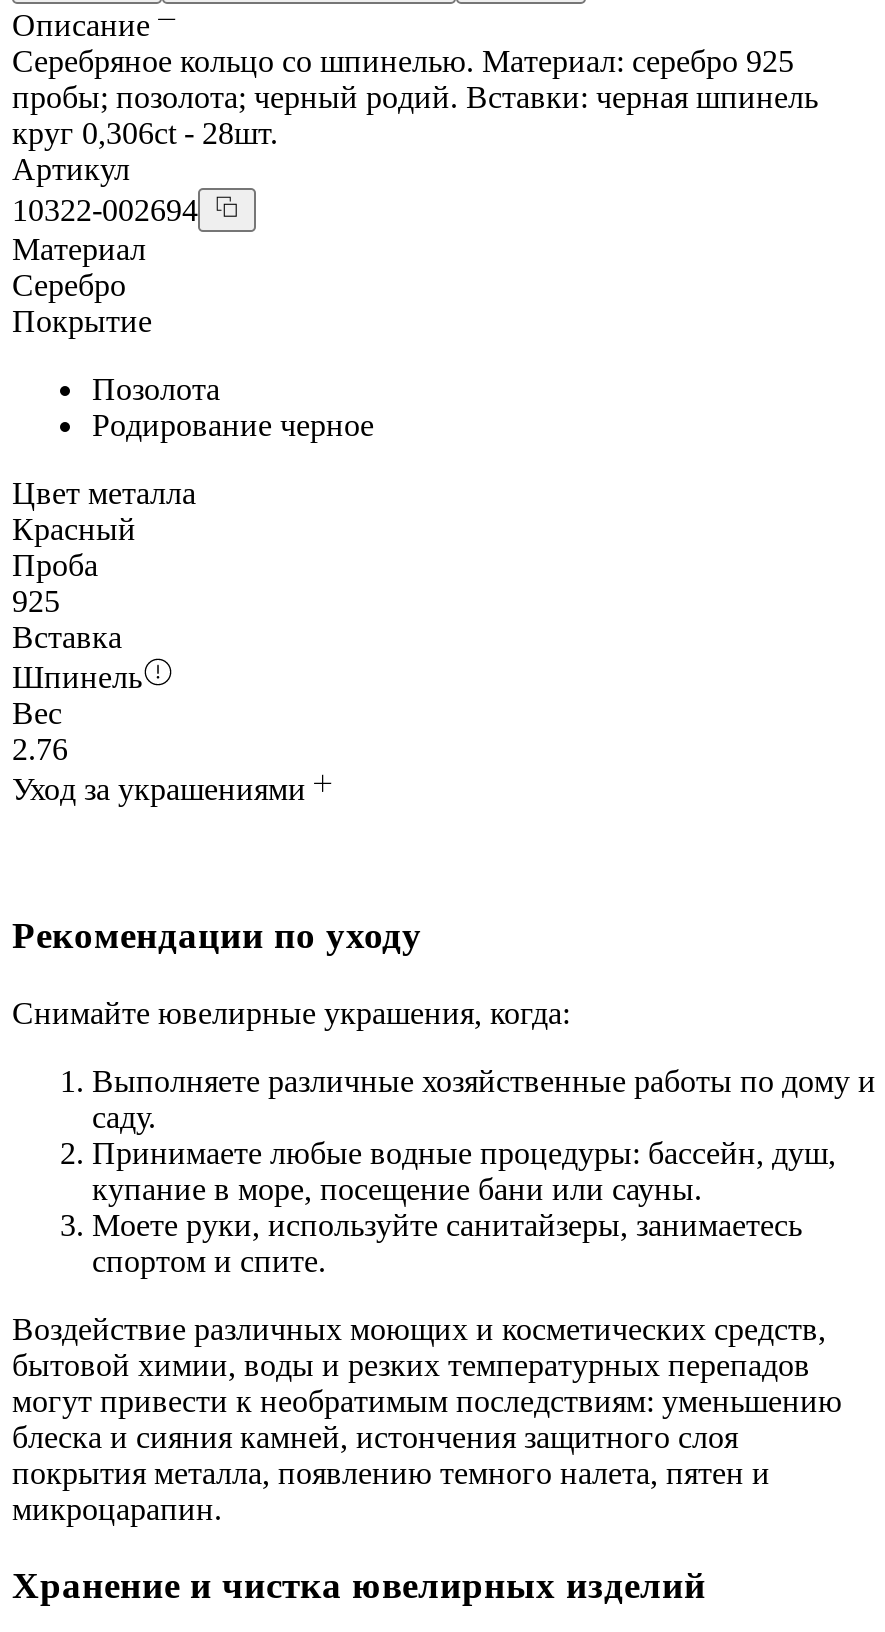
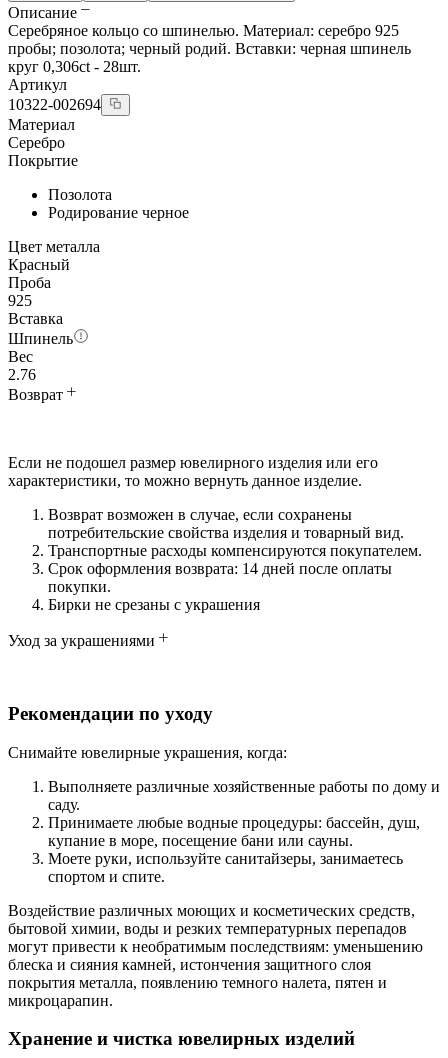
none -> [8,386,63,403] Возврат
none -> [8,454,422,613] Если не подошел размер ювелирного изделия или его | характеристики, то можно вернуть данное изделие. | Возврат возможен в случае, если сохранены | потребительские свойства изделия и товарный вид. | Транспортные расходы компенсируются покупателем. | Срок оформления возврата: 14 дней после оплаты | покупки. | Бирки не срезаны с украшения

